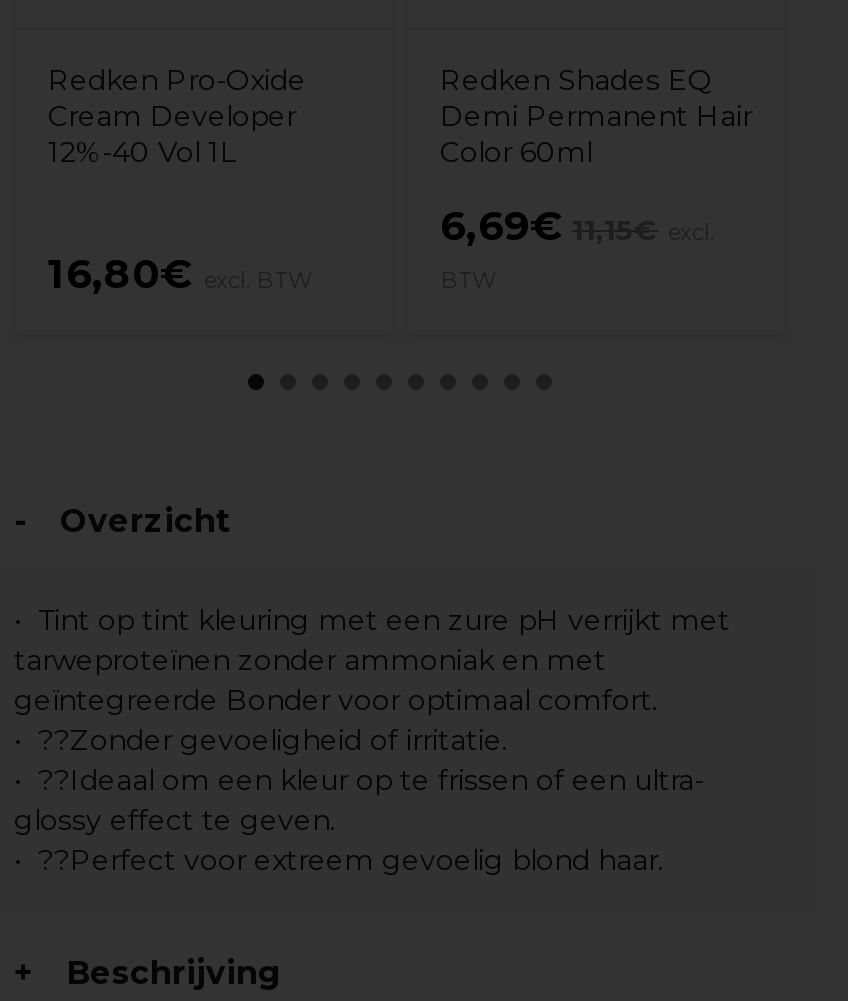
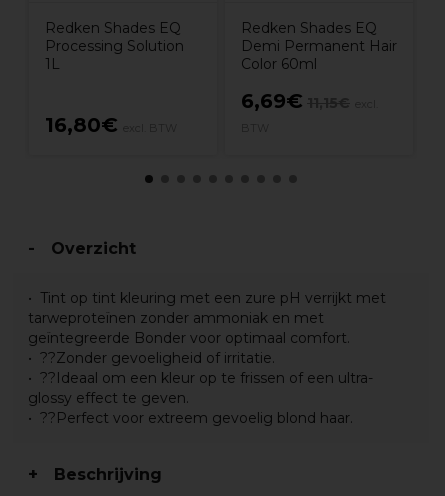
[48,62,306,170] Redken Pro-Oxide | Cream Developer | 12%-40 Vol 1L -> [45,19,184,73] Redken Shades EQ | Processing Solution | 1L

